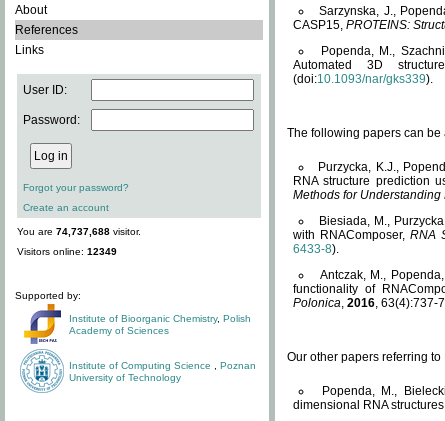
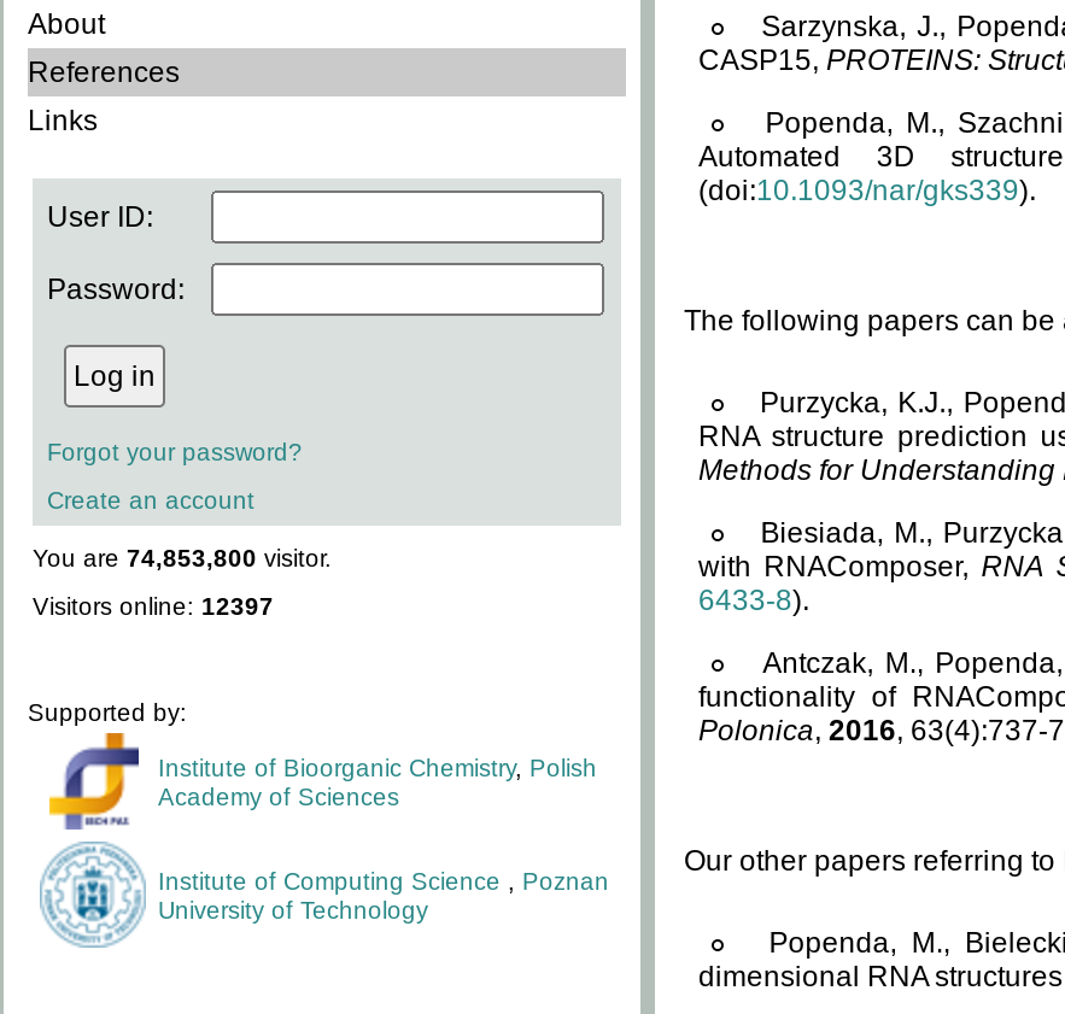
[17,226,141,237] You are 74,737,688 visitor. -> [33,545,332,572] You are 74,853,800 visitor.
[17,246,117,257] Visitors online: 12349 -> [33,593,274,620] Visitors online: 12397

